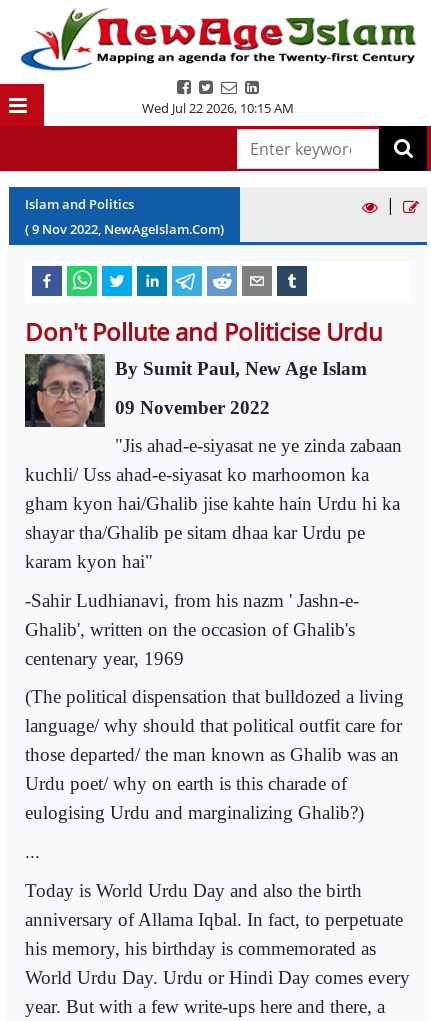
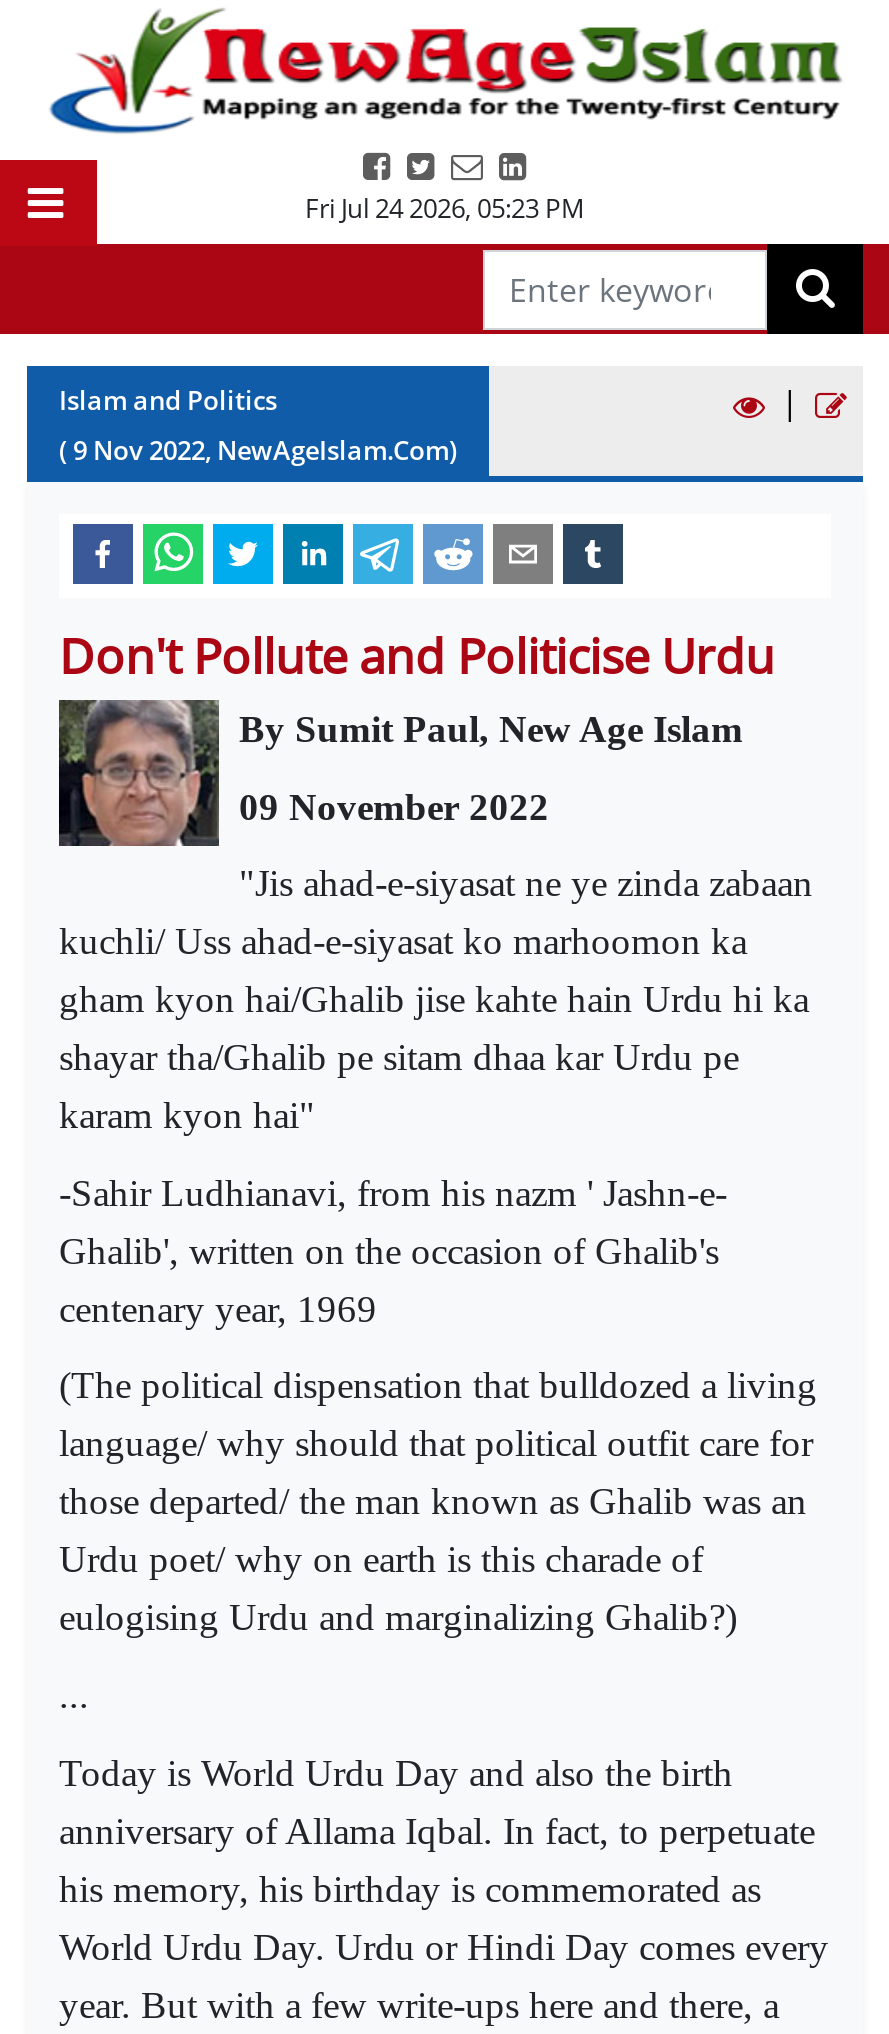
[142,99,294,117] Wed Jul 22 2026, 10:15 AM -> [305,190,585,226] Fri Jul 24 2026, 05:23 PM

